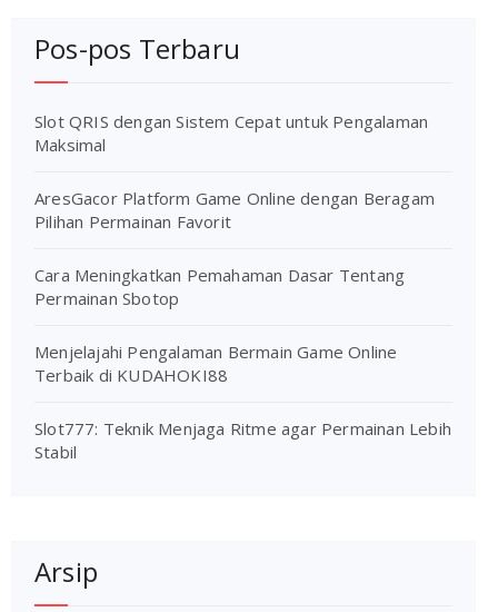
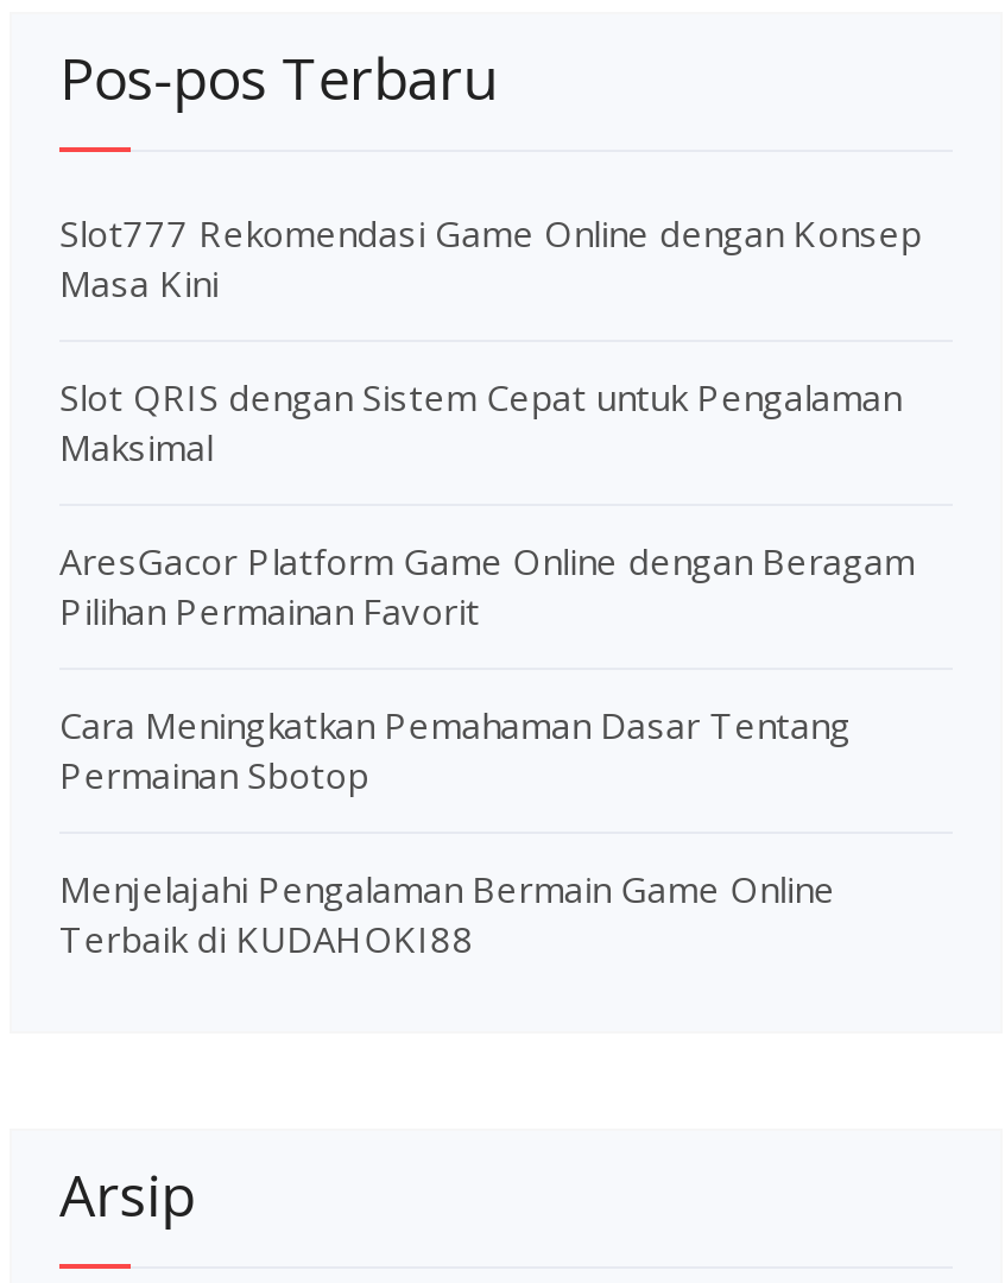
none -> [59,208,922,305] Slot777 Rekomendasi Game Online dengan Konsep | Masa Kini
moved [34,110,435,386] -> [59,372,915,961]: Slot QRIS dengan Sistem Cepat untuk Pengalaman | Maksimal | AresGacor Platform Game Online dengan Beragam | Pilihan Permainan Favorit | Cara Meningkatkan Pemahaman Dasar Tentang | Permainan Sbotop | Menjelajahi Pengalaman Bermain Game Online | Terbaik di KUDAHOKI88
[34,417,451,462] Slot777: Teknik Menjaga Ritme agar Permainan Lebih | Stabil -> none

